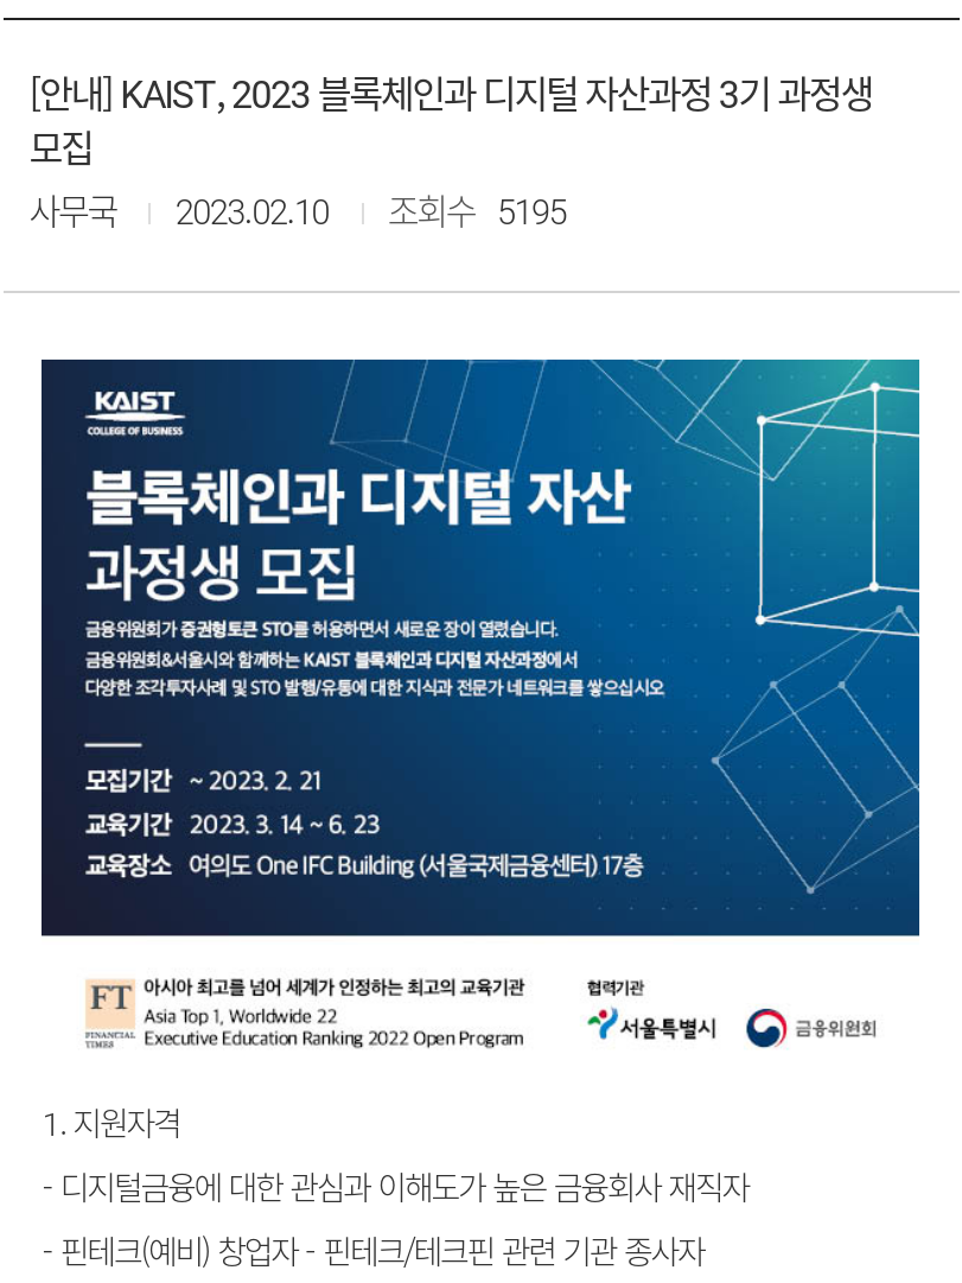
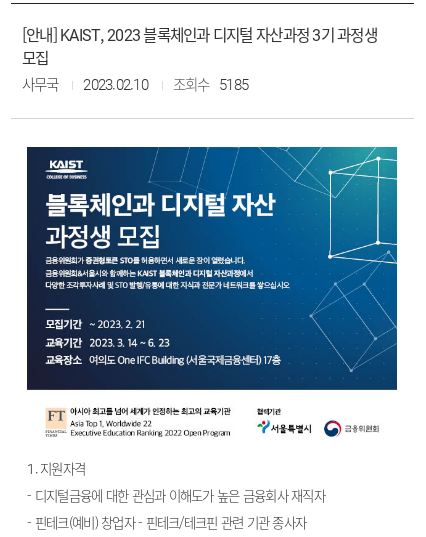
[29,184,566,237] 사무국 2023.02.10 조회수 5195 -> [22,73,248,95] 사무국 2023.02.10 조회수 5185

